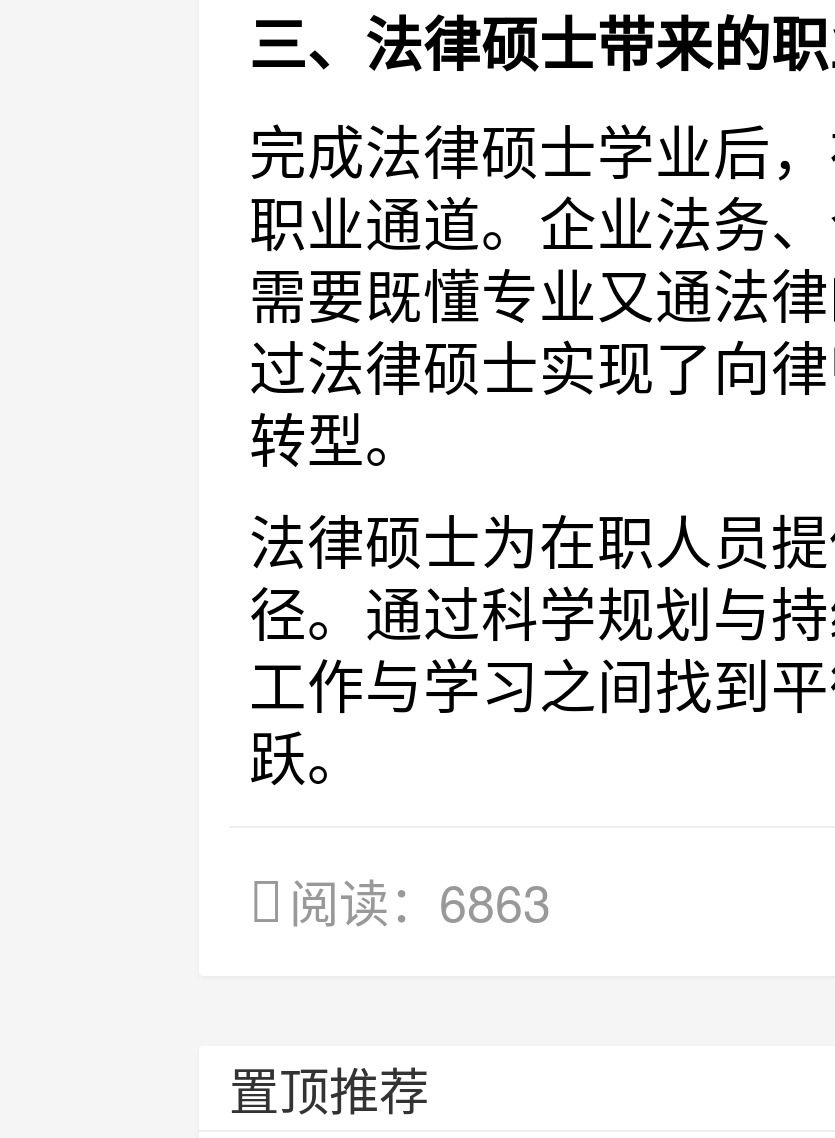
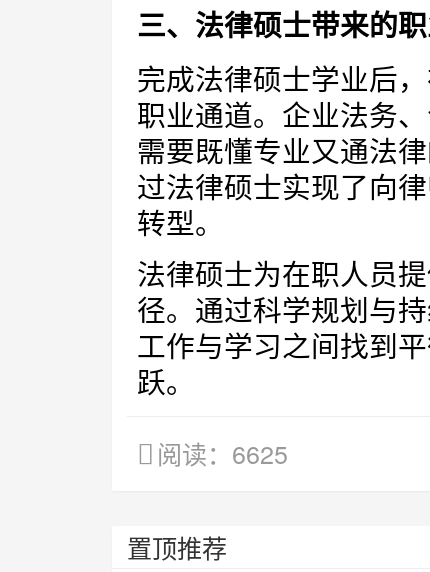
[289,864,551,936] 阅读：6863 -> [157,435,288,471] 阅读：6625

